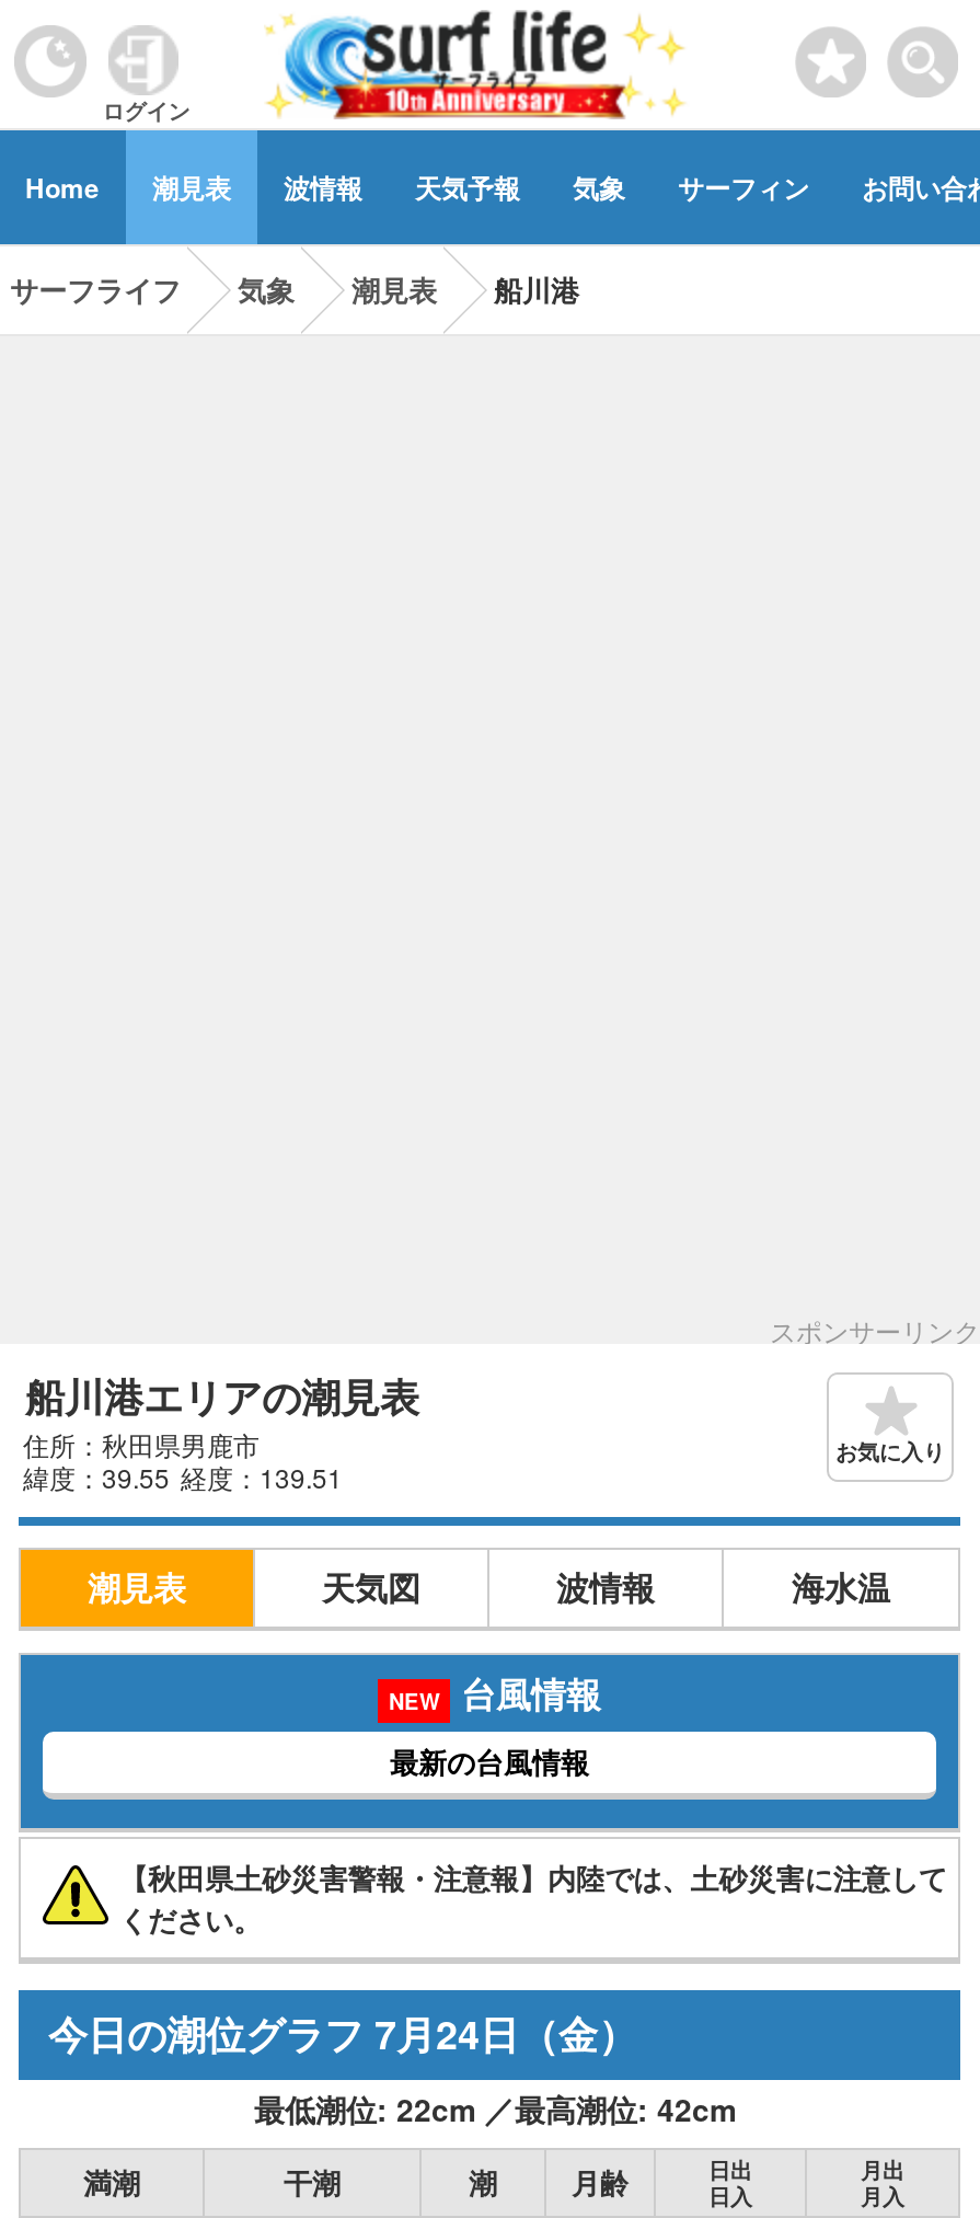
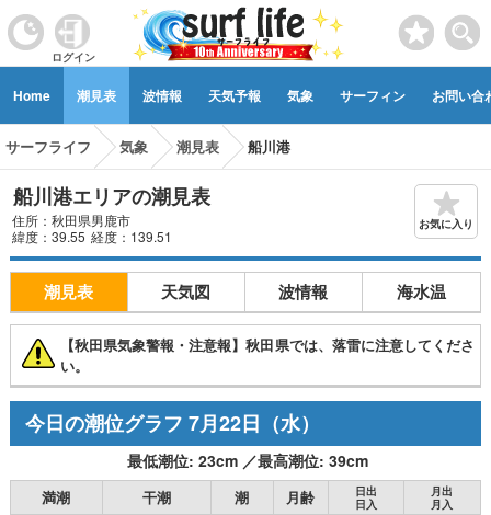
[770,1311,980,1348] スポンサーリンク -> none
[48,1668,947,2130] NEW | 台風情報 | 最新の台風情報 | 【秋田県土砂災害警報・注意報】内陸では、土砂災害に注意して | ください。 | 今日の潮位グラフ7月24日（金） | 最低潮位: 22cm ／最高潮位: 42cm -> [25,334,475,471] 【秋田県気象警報・注意報】秋田県では、落雷に注意してくださ | い。 | 今日の潮位グラフ7月22日（水） | 最低潮位: 23cm ／最高潮位: 39cm

